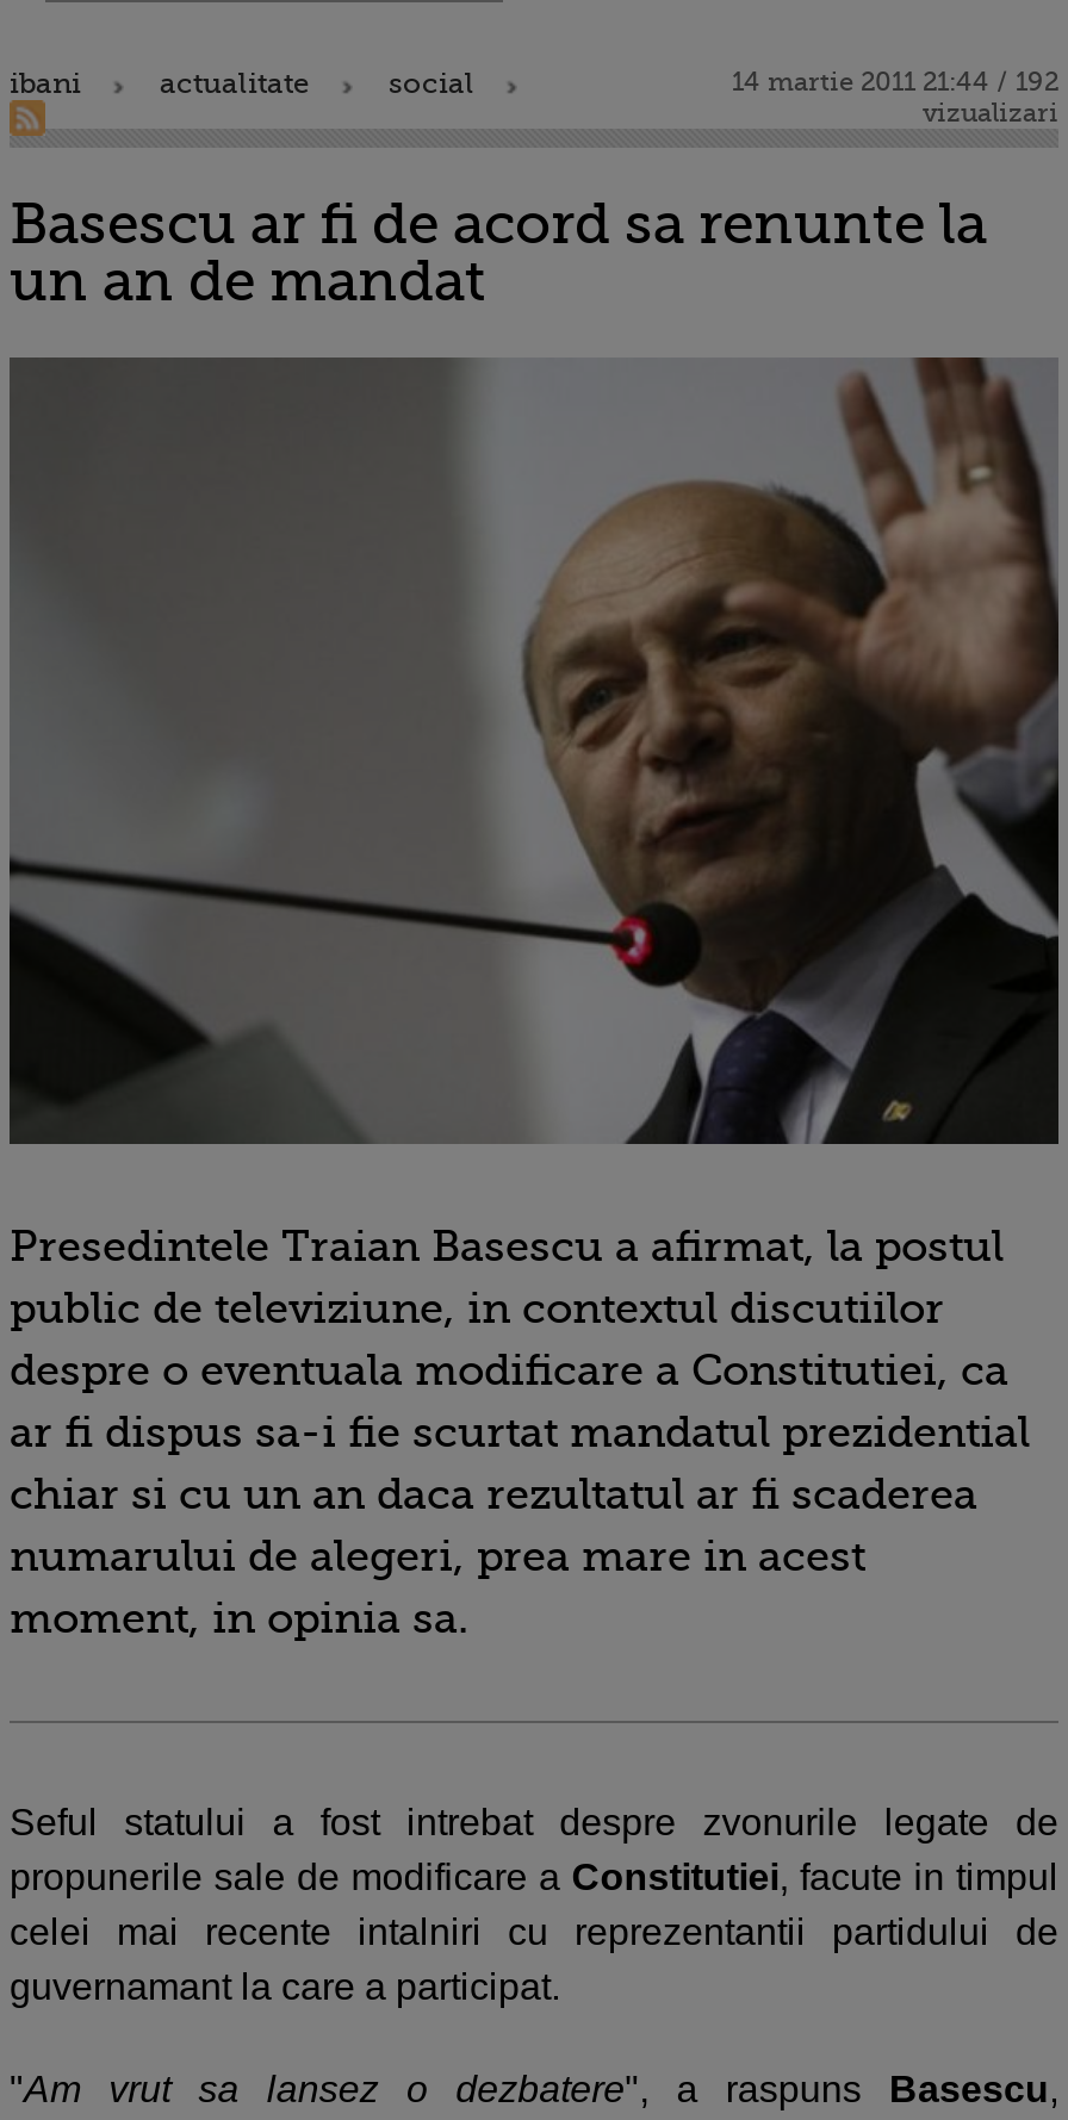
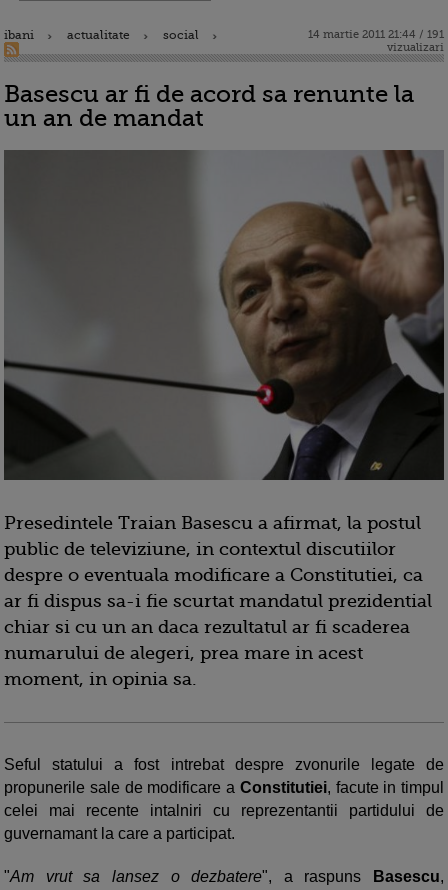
[732,67,1058,98] 14 martie 2011 21:44 / 192 -> [308,28,444,41] 14 martie 2011 21:44 / 191

